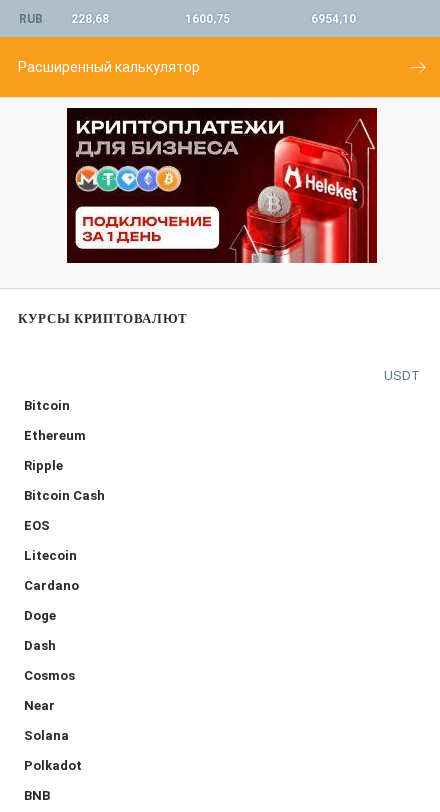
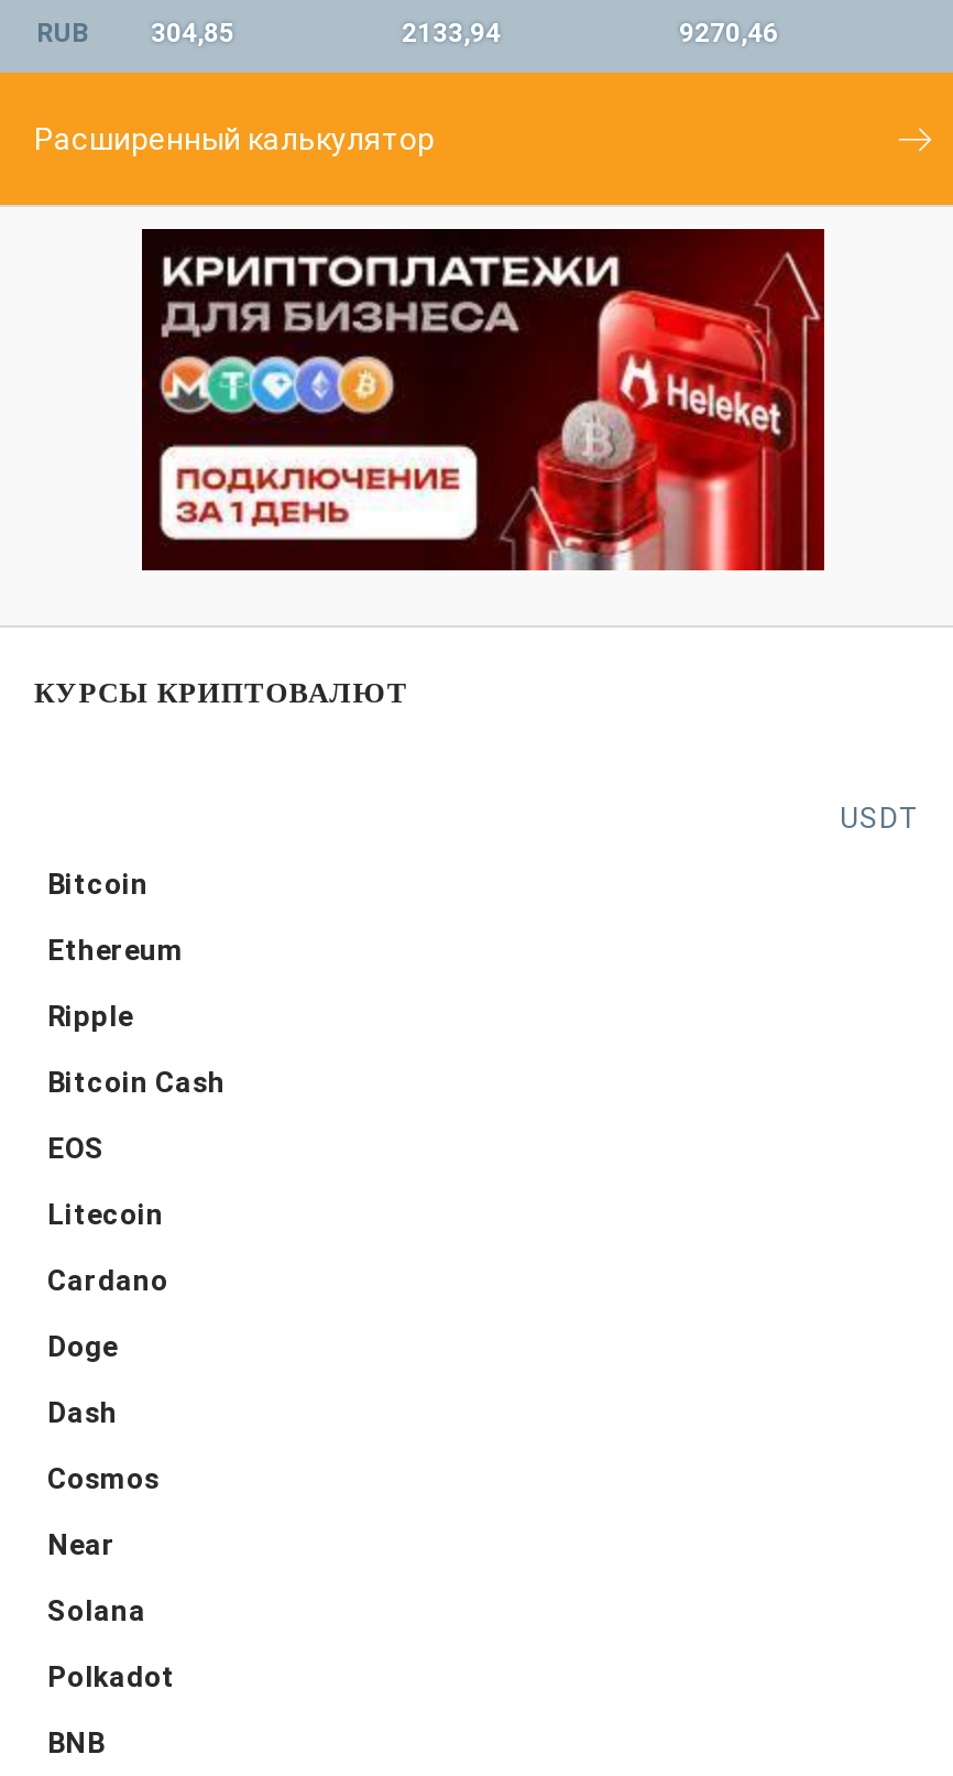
[19,11,109,25] RUB 228,68 -> [36,17,234,47] RUB 304,85
[185,11,230,25] 1600,75 -> [402,17,501,47] 2133,94
[311,11,356,25] 6954,10 -> [679,17,778,47] 9270,46

